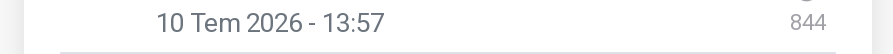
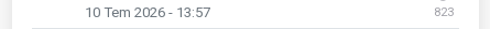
[790,10,826,36] 844 -> [434,6,454,20] 823

